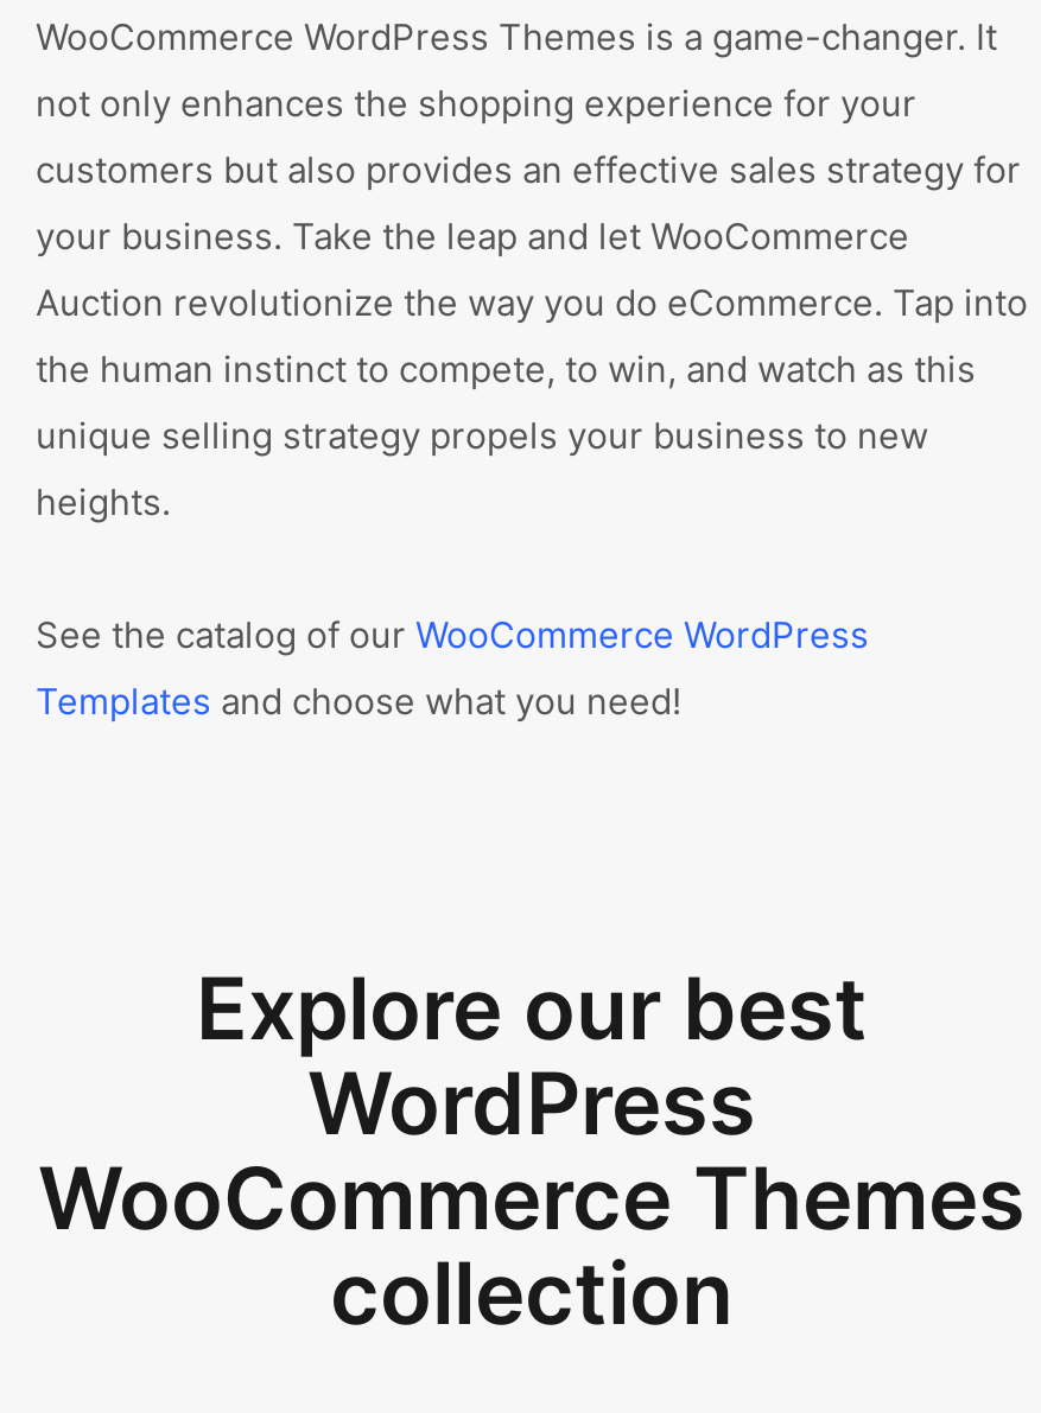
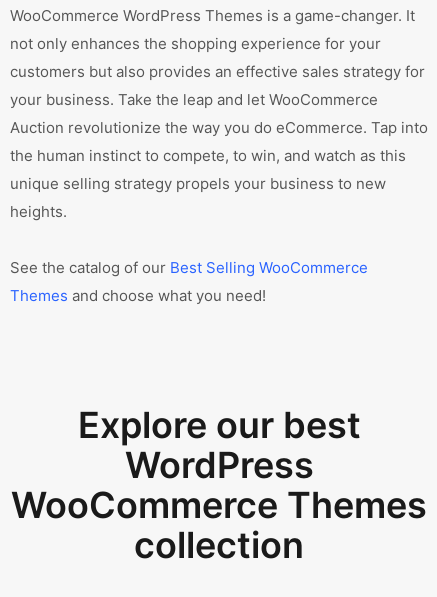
[36,612,869,657] See the catalog of our WooCommerce WordPress -> [10,258,368,277] See the catalog of our Best Selling WooCommerce
[36,679,681,724] Templates and choose what you need! -> [10,286,266,305] Themes and choose what you need!

